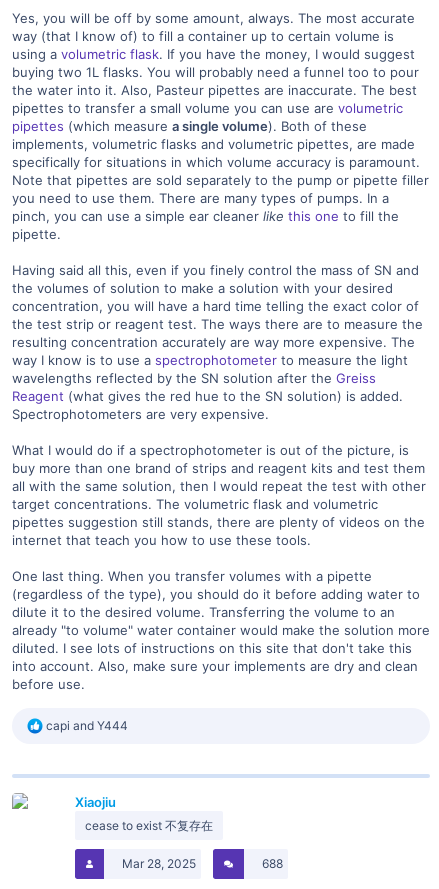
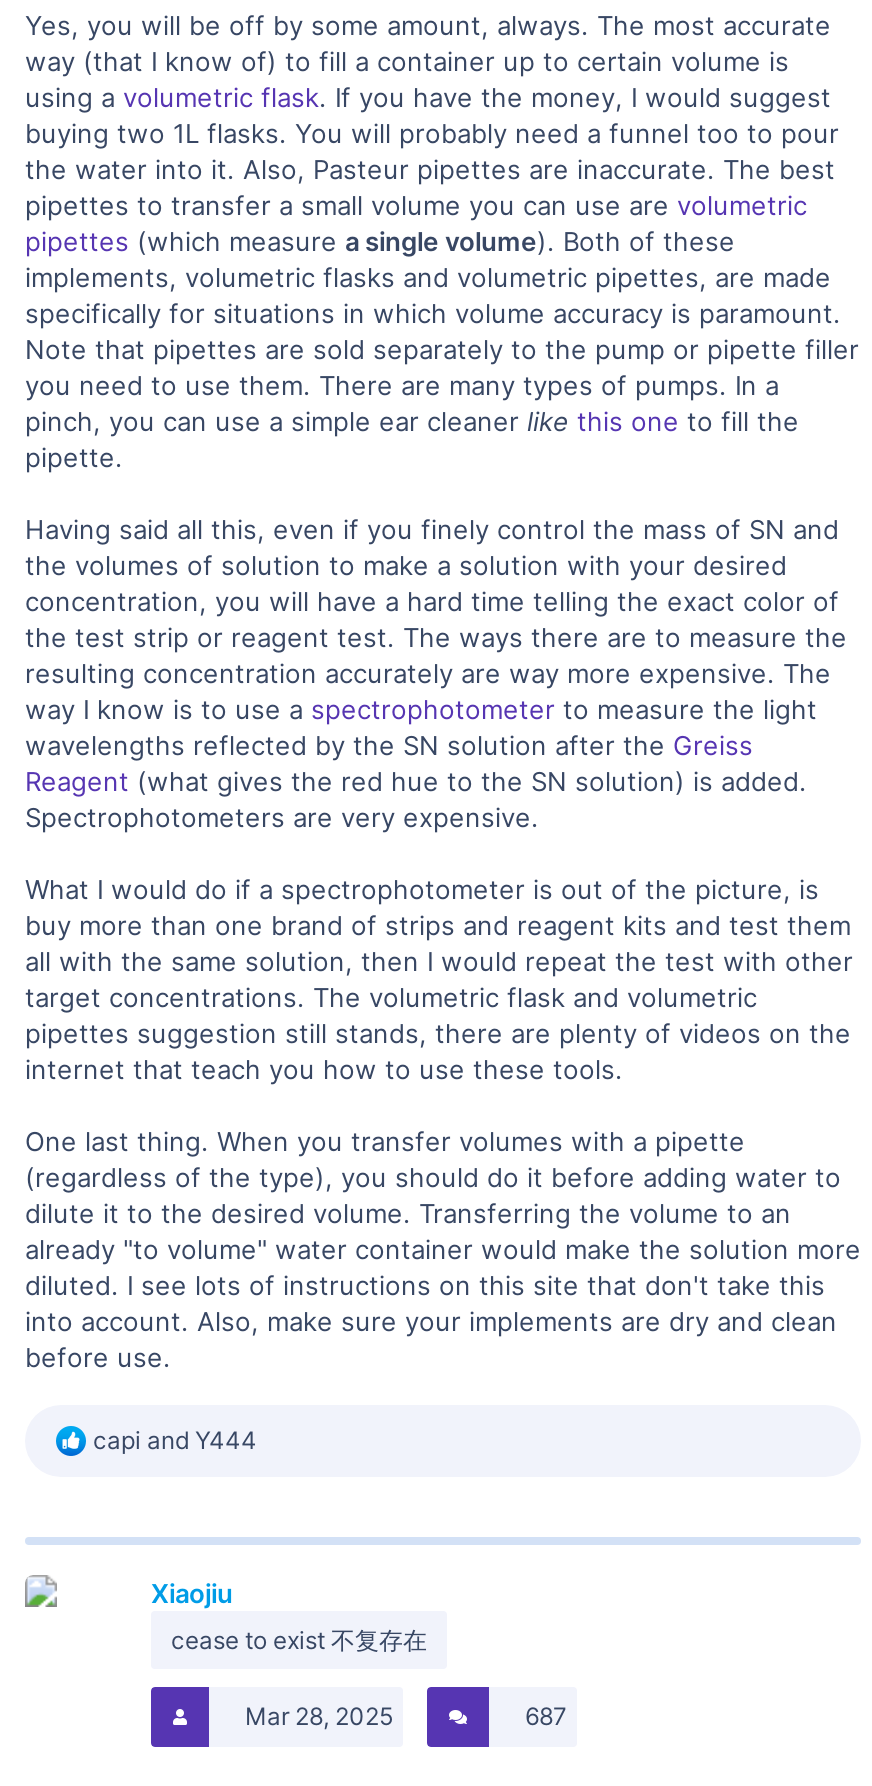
[262,856,283,871] 688 -> [525,1702,567,1732] 687

